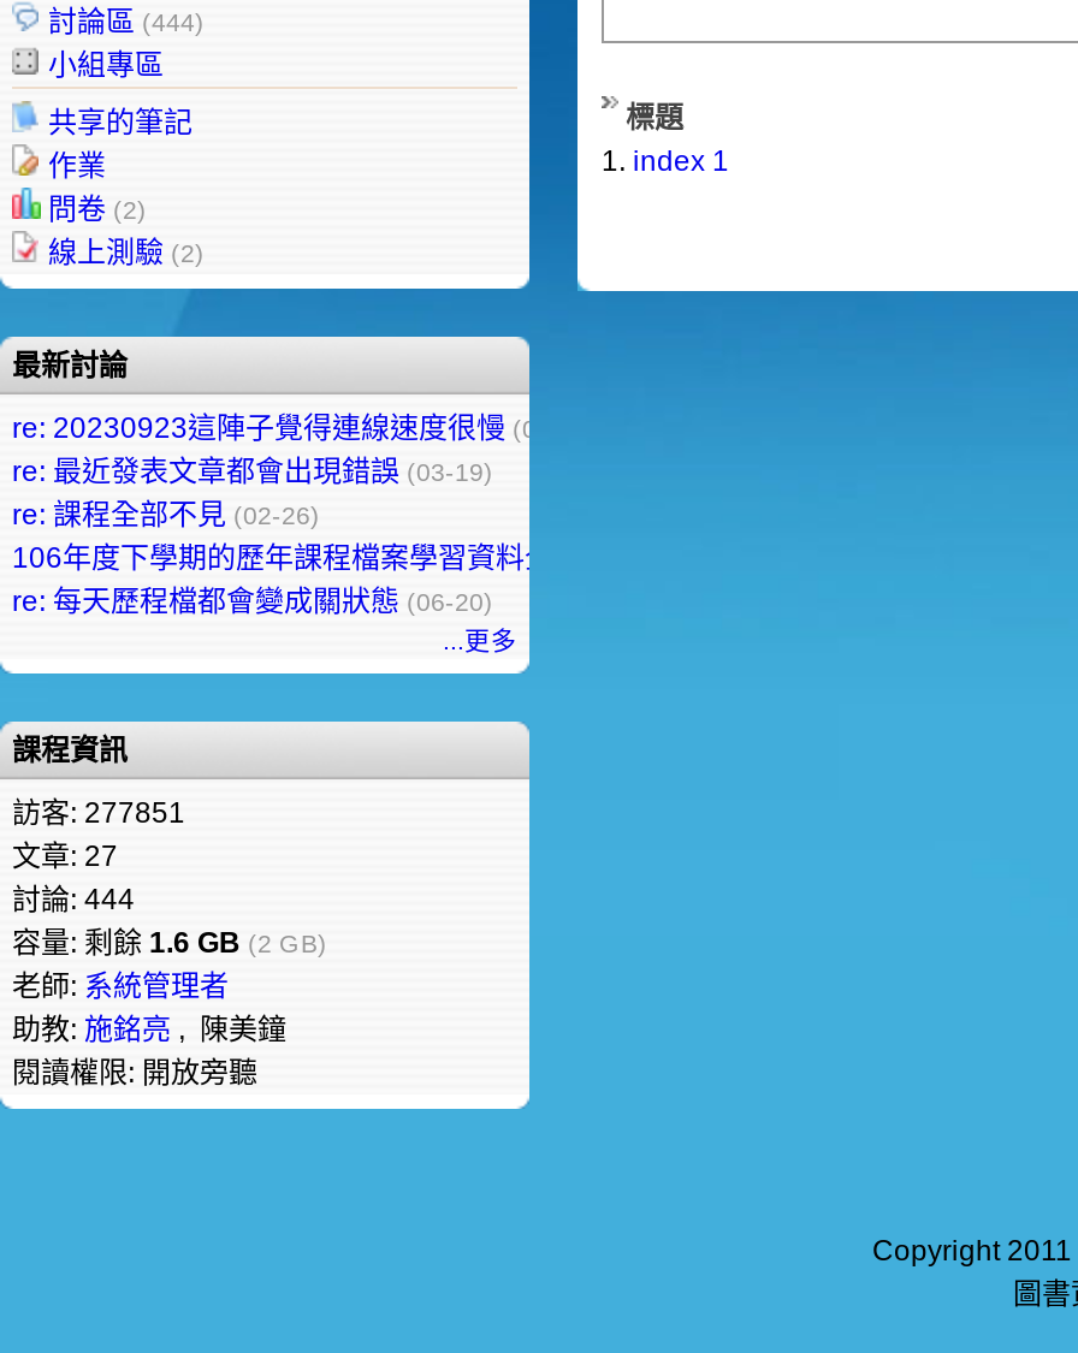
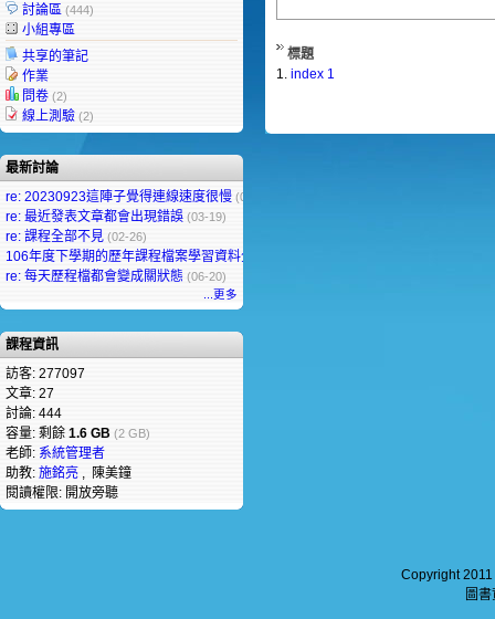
[12,796,185,830] 訪客: 277851 -> [6,366,85,381] 訪客: 277097

